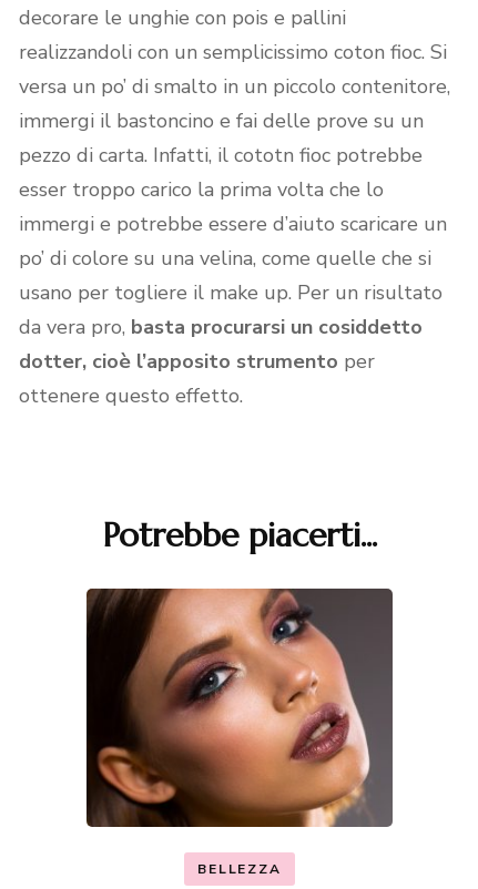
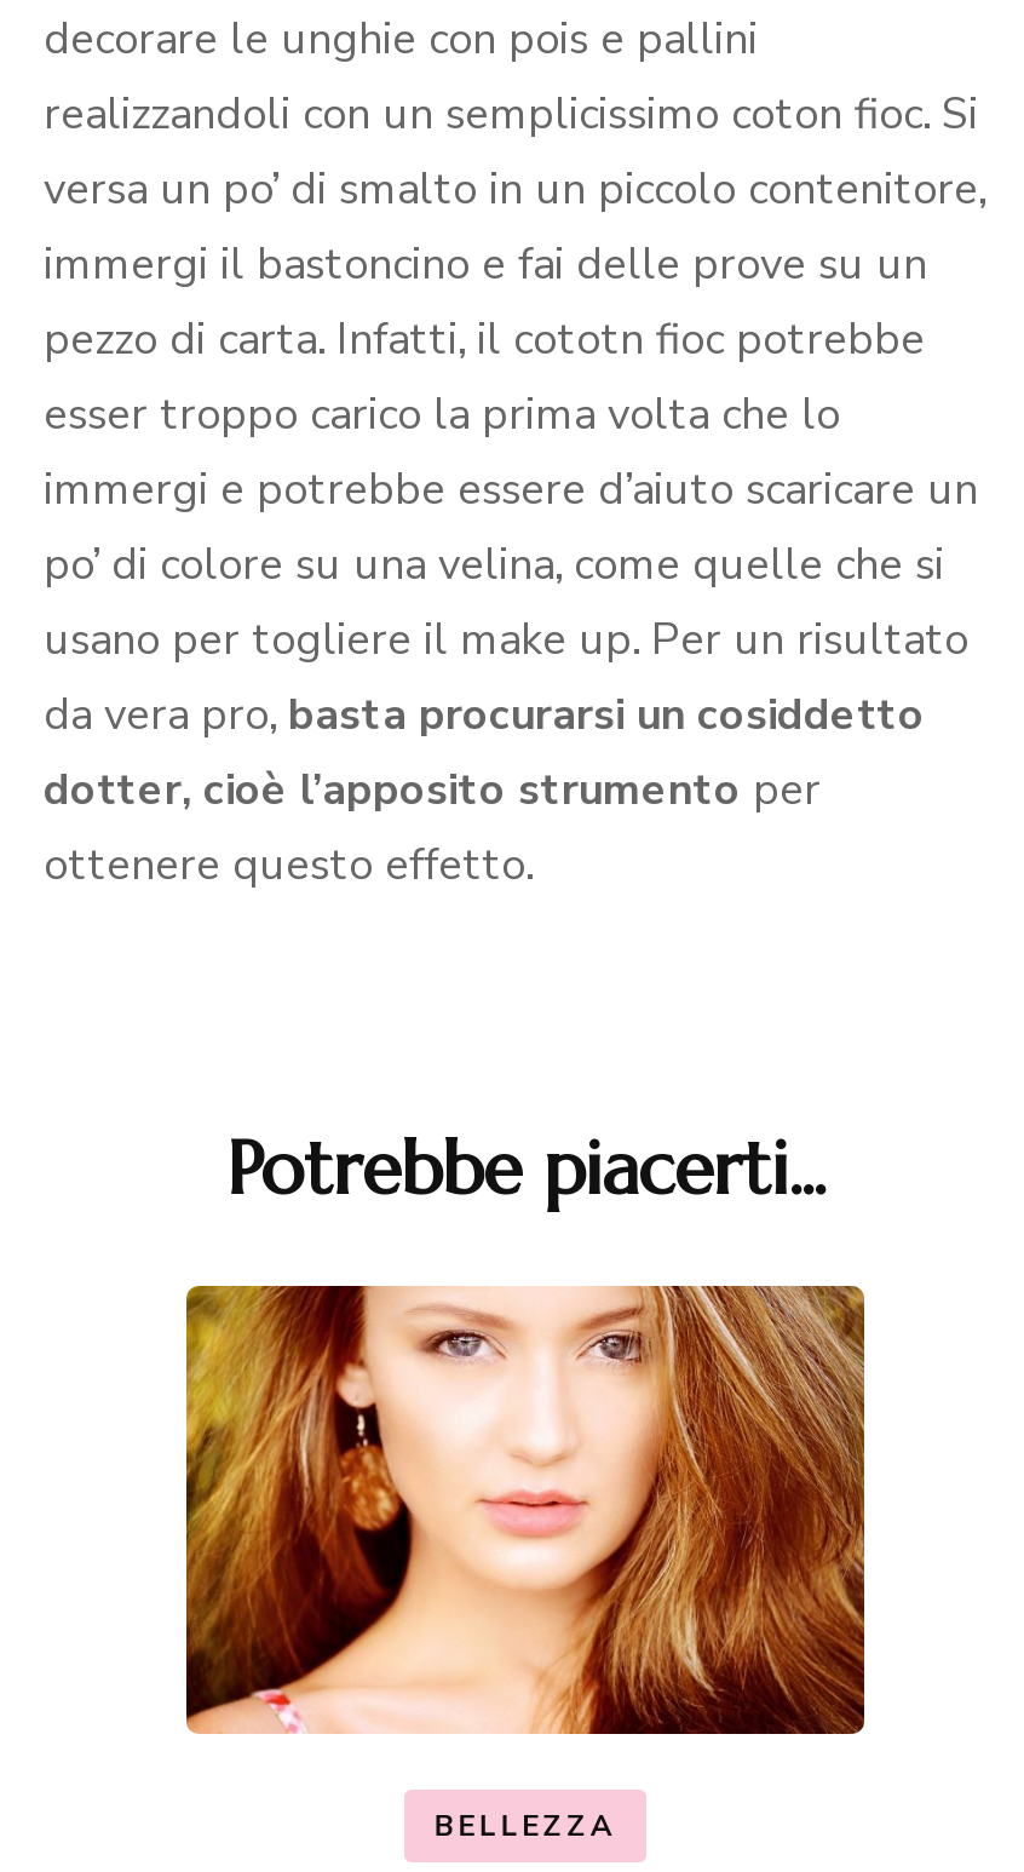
[84,587,395,828] [image] -> [184,1284,867,1739] [image]

